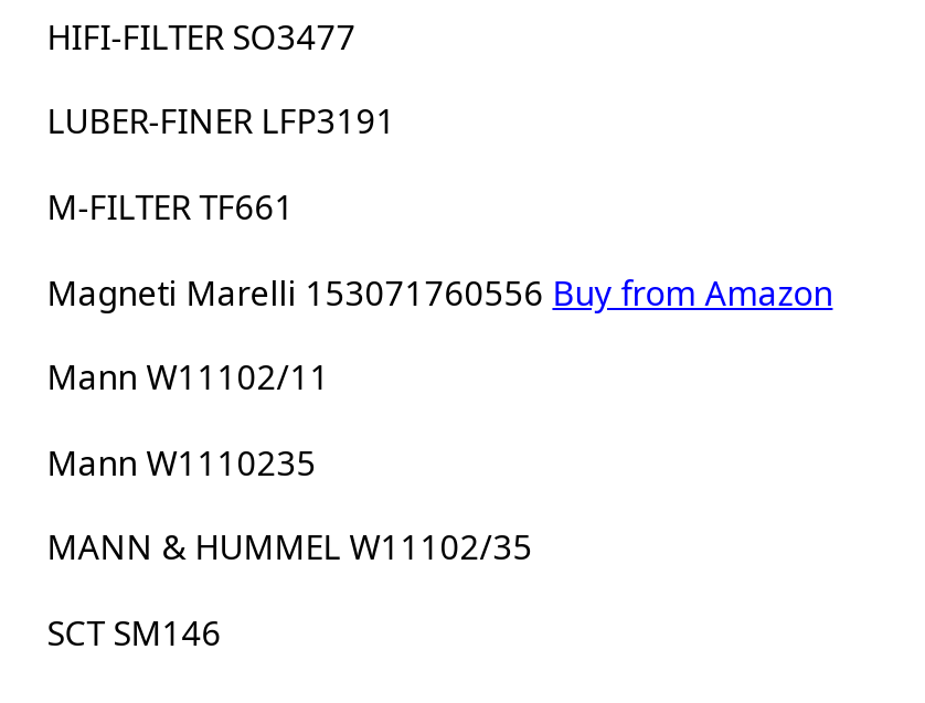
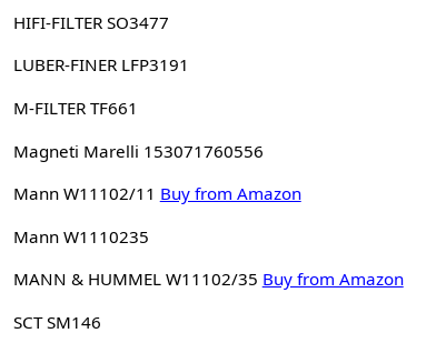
[47,270,833,314] Magneti Marelli 153071760556 Buy from Amazon -> [13,140,263,162] Magneti Marelli 153071760556
[47,355,329,399] Mann W11102/11 -> [13,182,301,205] Mann W11102/11 Buy from Amazon
[47,525,532,569] MANN & HUMMEL W11102/35 -> [13,268,403,290] MANN & HUMMEL W11102/35 Buy from Amazon

